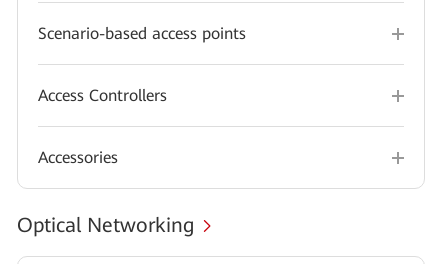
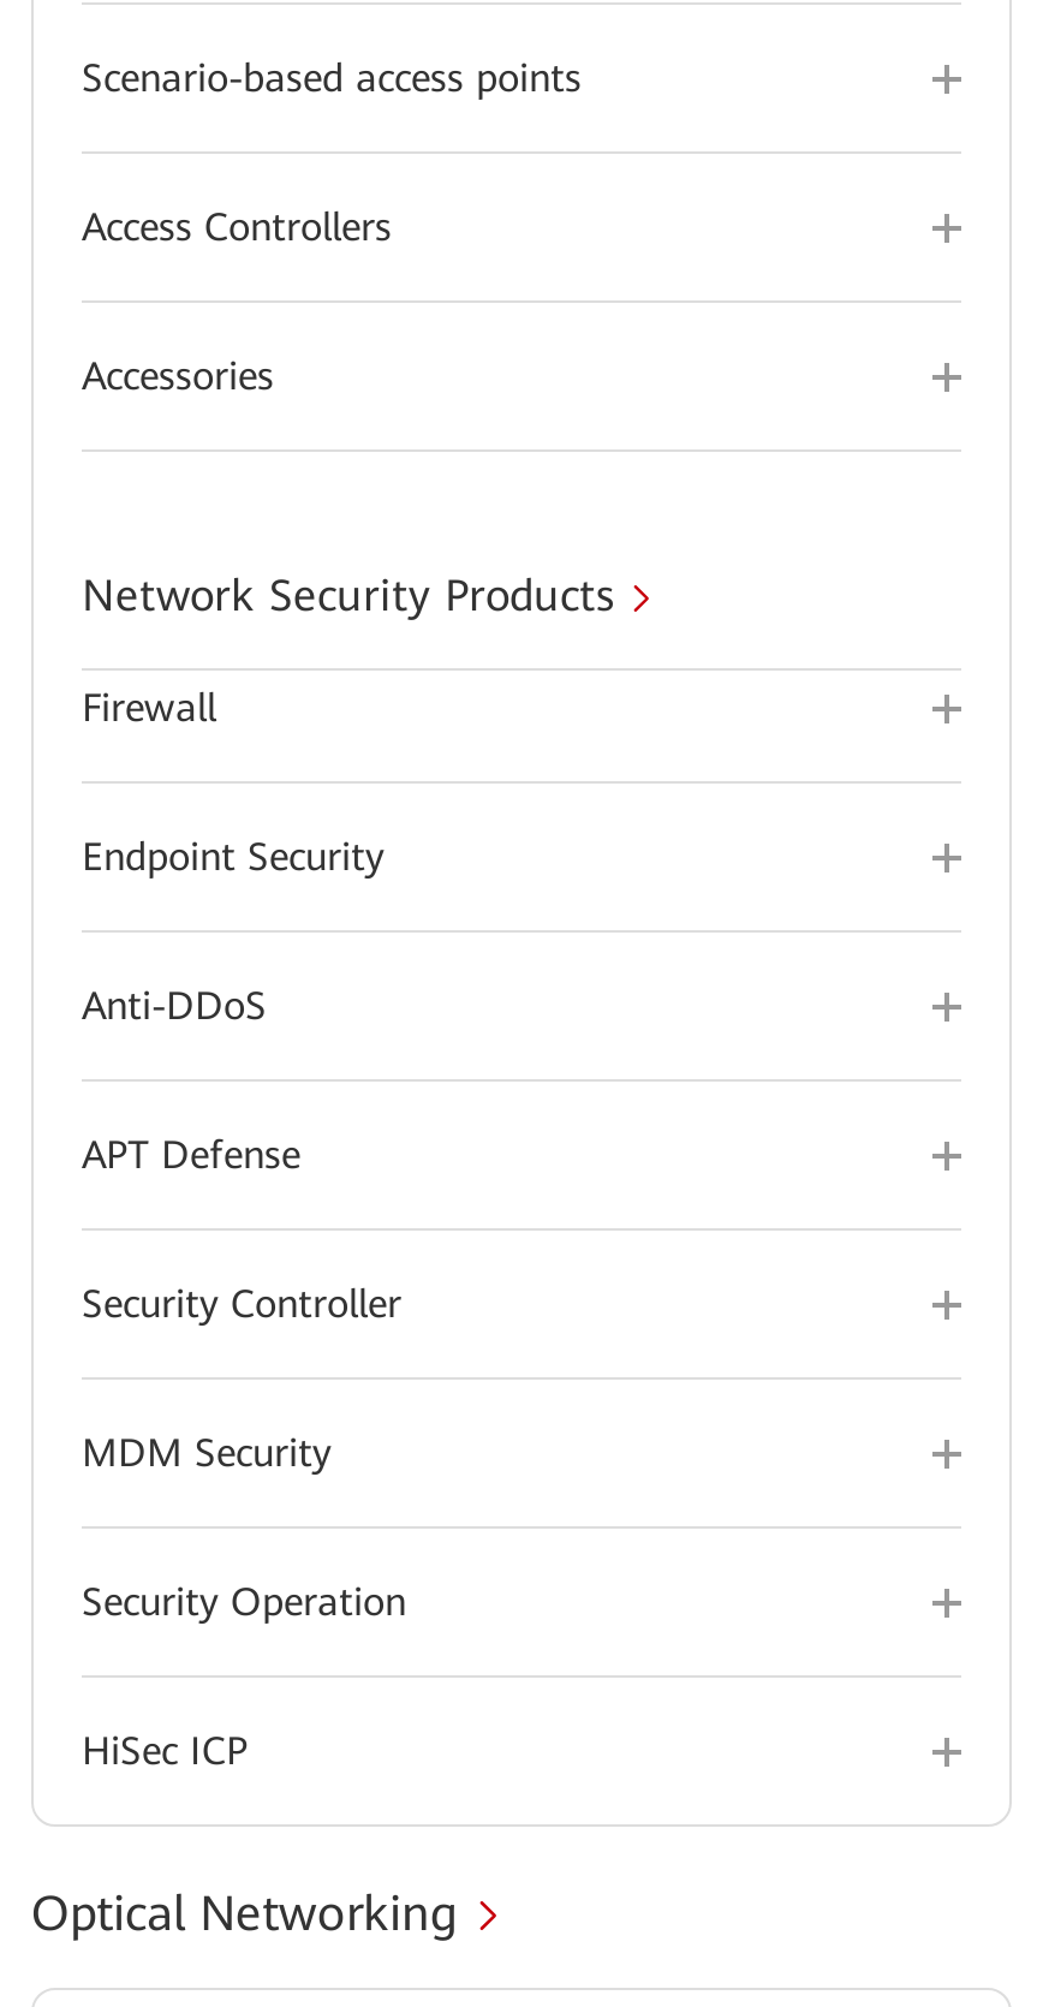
none -> [82,570,615,1774] Network Security Products | Firewall | Endpoint Security | Anti-DDoS | APT Defense | Security Controller | MDM Security | Security Operation | HiSec ICP

